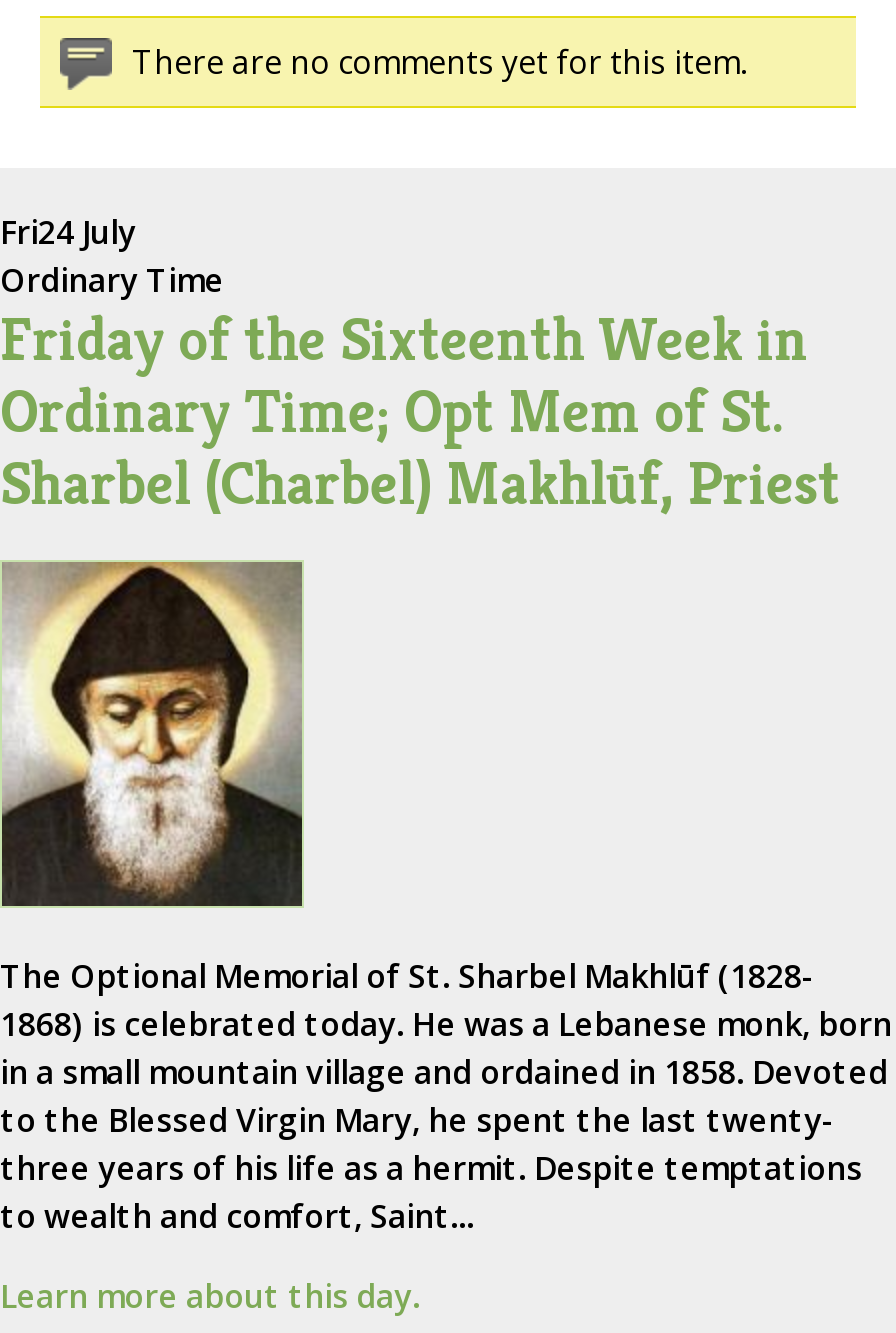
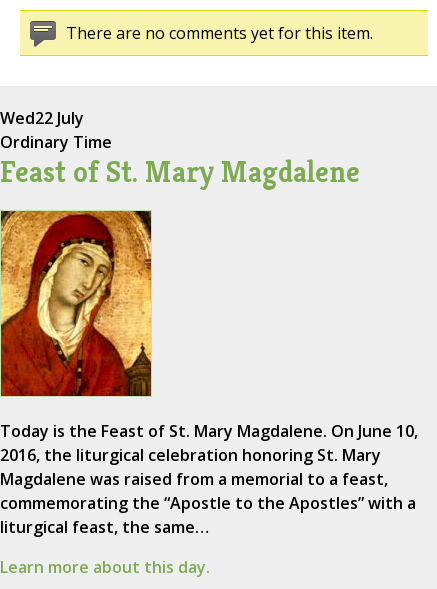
[0,210,136,254] Fri24 July -> [0,107,84,129] Wed22 July
[0,302,840,522] Friday of the Sixteenth Week in | Ordinary Time; Opt Mem of St. | Sharbel (Charbel) Makhlūf, Priest -> [0,153,360,191] Feast of St. Mary Magdalene
[6,560,304,822] [image] -> [3,271,152,389] [image]
[0,954,892,1238] The Optional Memorial of St. Sharbel Makhlūf (1828- | 1868) is celebrated today. He was a Lebanese monk, born | in a small mountain village and ordained in 1858. Devoted | to the Blessed Virgin Mary, he spent the last twenty- | three years of his life as a hermit. Despite temptations | to wealth and comfort, Saint… -> [0,420,418,538] Today is the Feast of St. Mary Magdalene. On June 10, | 2016, the liturgical celebration honoring St. Mary | Magdalene was raised from a memorial to a feast, | commemorating the “Apostle to the Apostles” with a | liturgical feast, the same…

